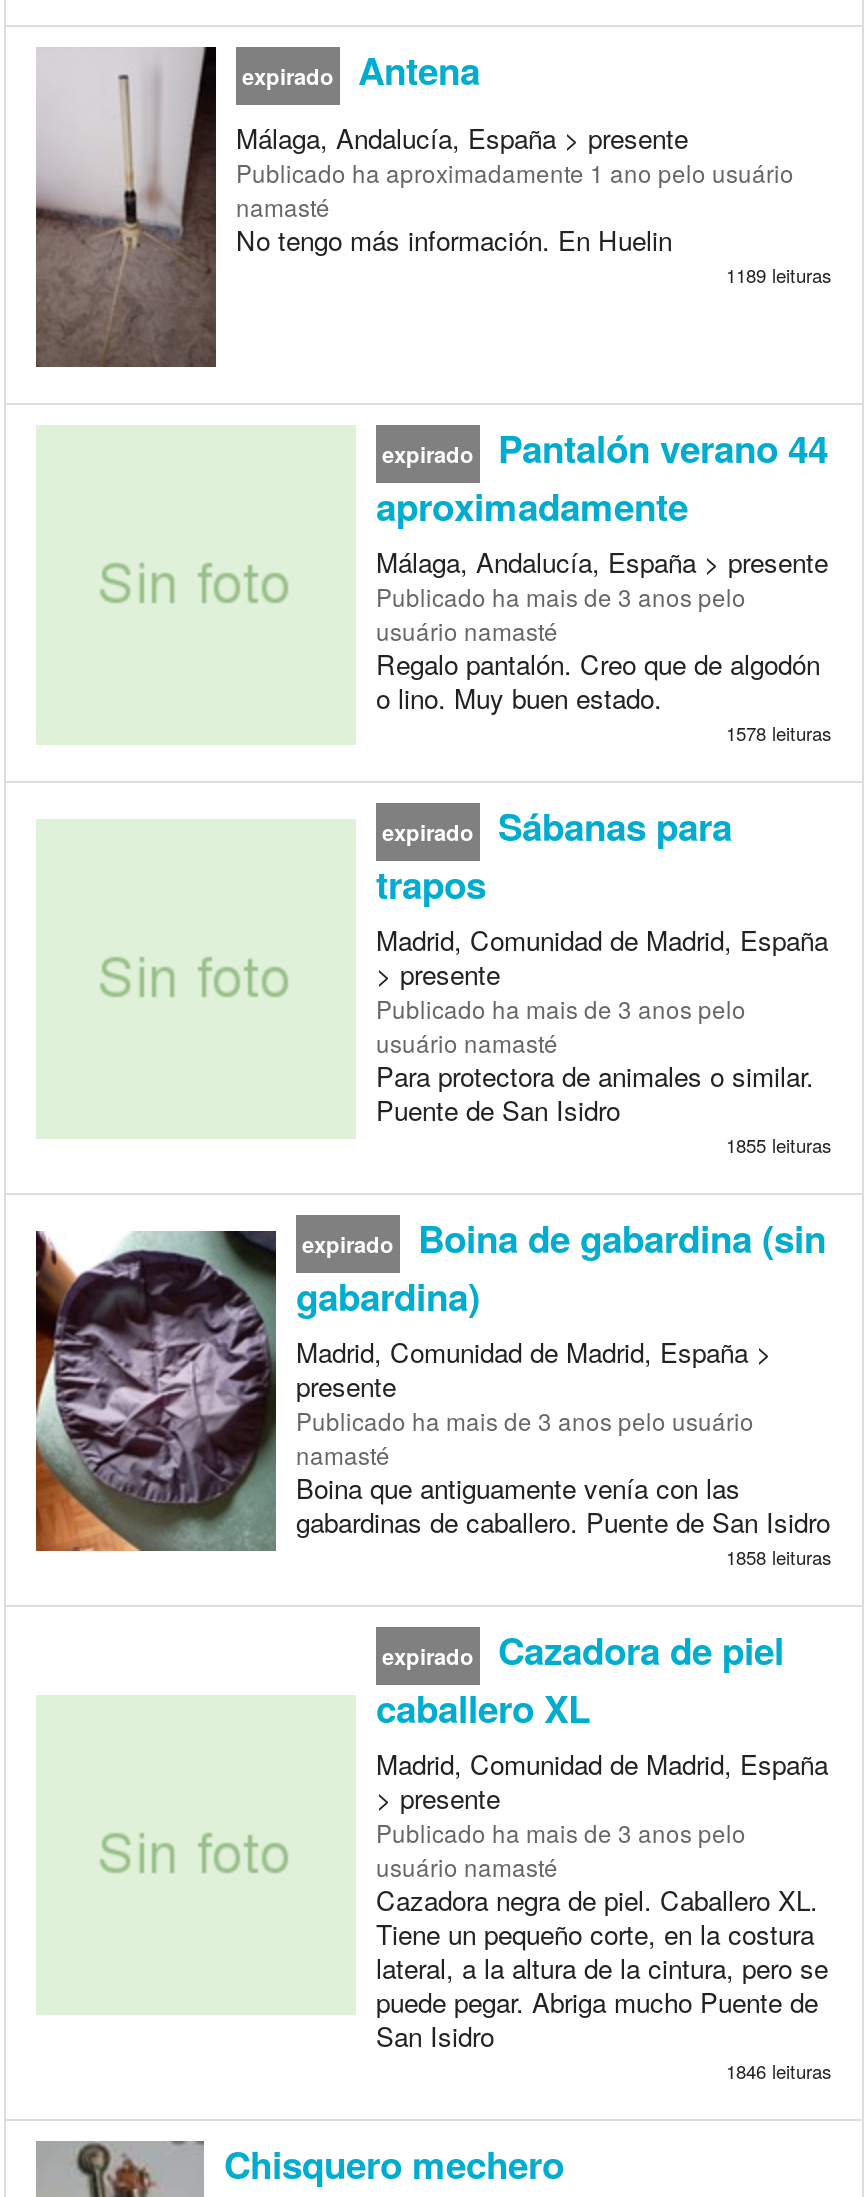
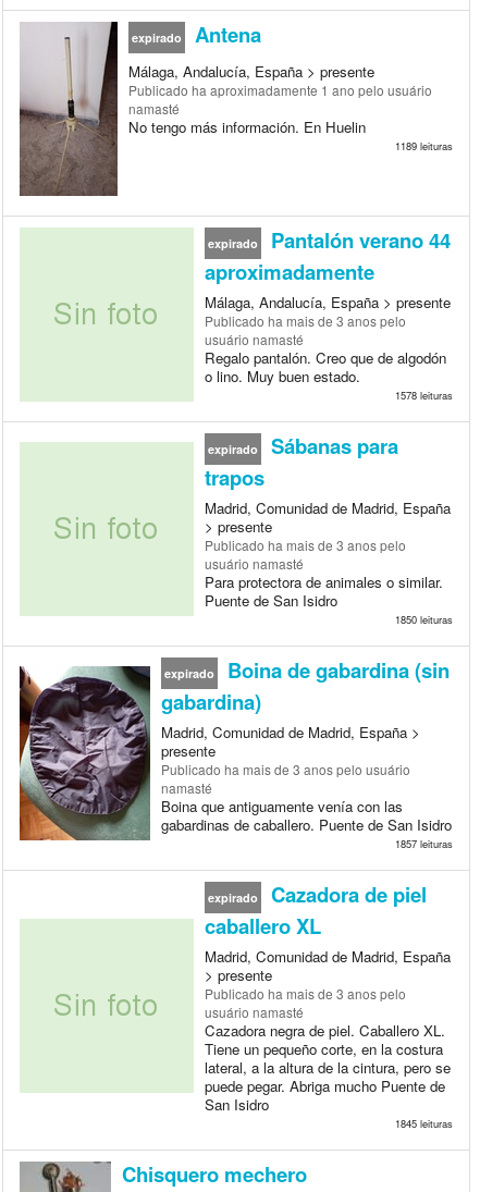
[726,1130,832,1158] 1855 leituras -> [395,611,453,626] 1850 leituras
[726,1542,832,1570] 1858 leituras -> [395,835,453,851] 1857 leituras
[726,2056,832,2084] 1846 leituras -> [395,1115,453,1130] 1845 leituras

